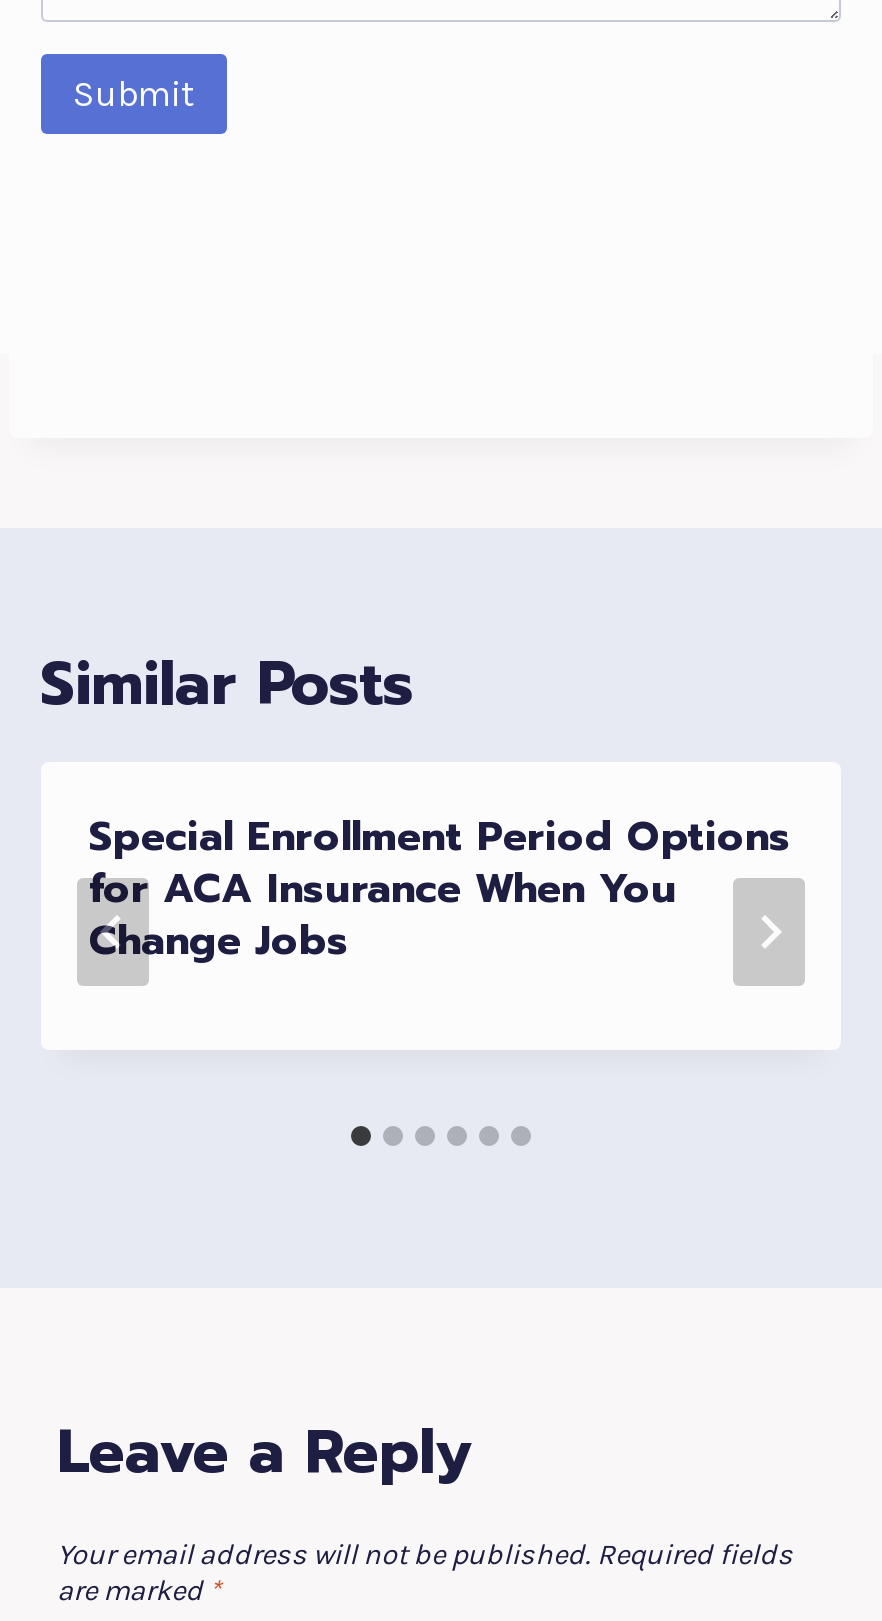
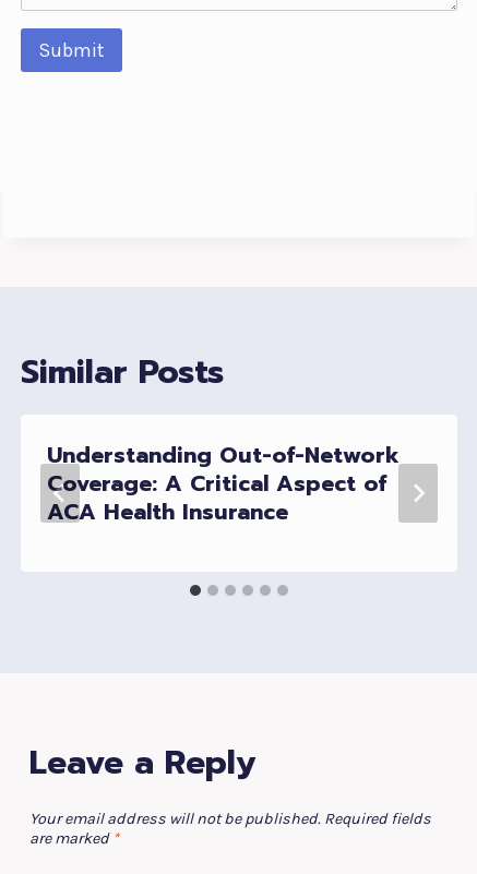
[89,807,791,971] Special Enrollment Period Options | for ACA Insurance When You | Change Jobs -> [47,439,400,529] Understanding Out-of-Network | Coverage: A Critical Aspect of | ACA Health Insurance

